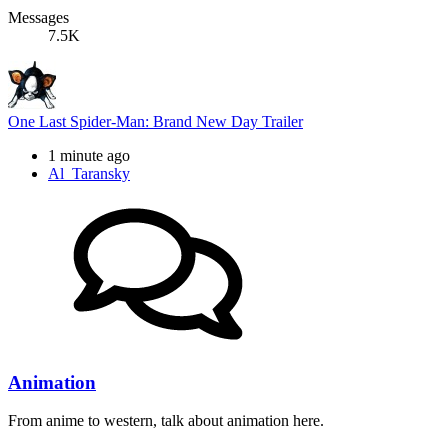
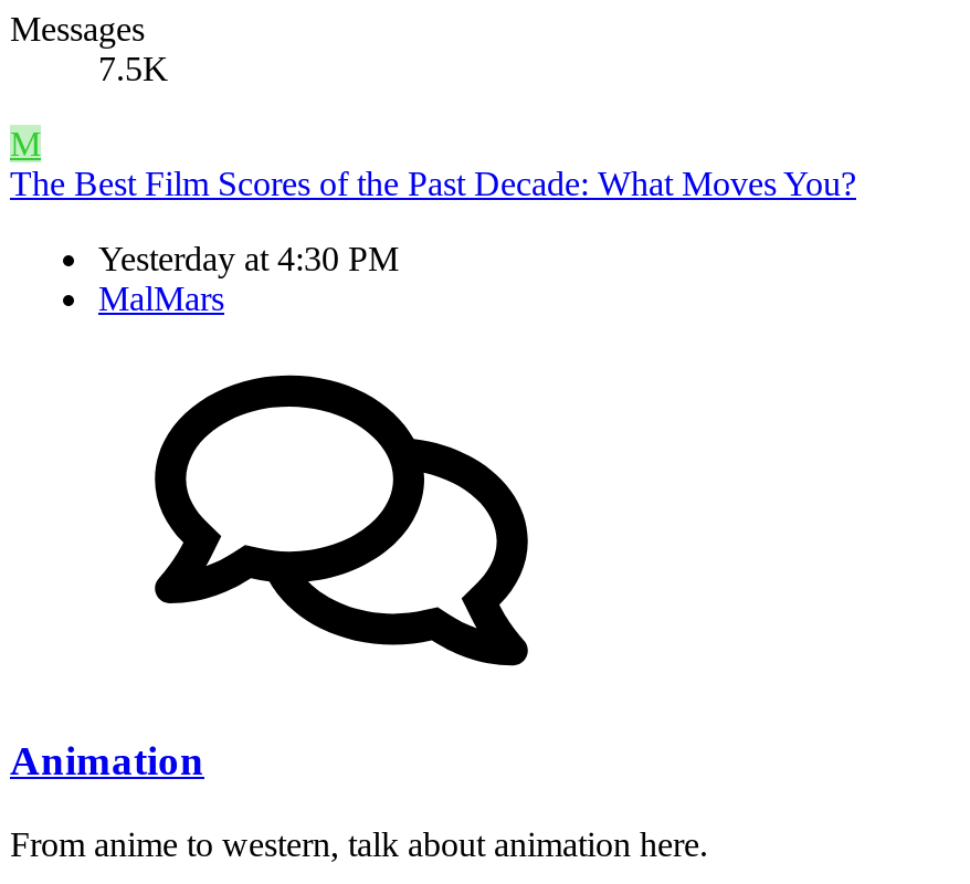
[8,113,303,130] One Last Spider-Man: Brand New Day Trailer -> [10,125,856,202] M | The Best Film Scores of the Past Decade: What Moves You?
[48,147,130,182] 1 minute ago | Al_Taransky -> [98,240,399,317] Yesterday at 4:30 PM | MalMars

